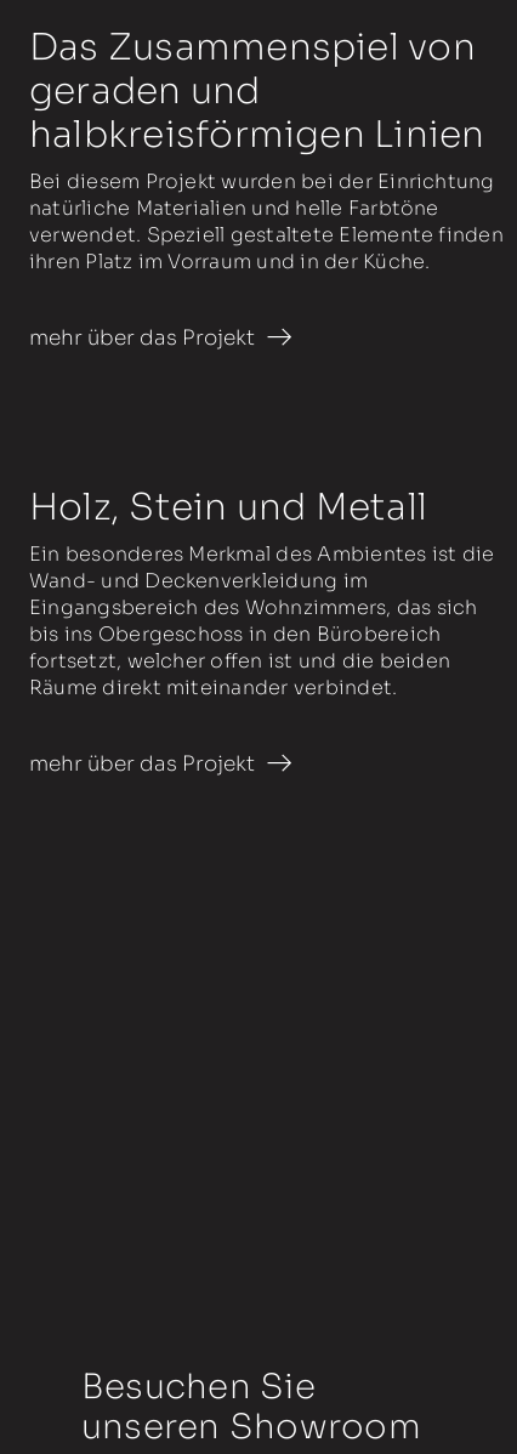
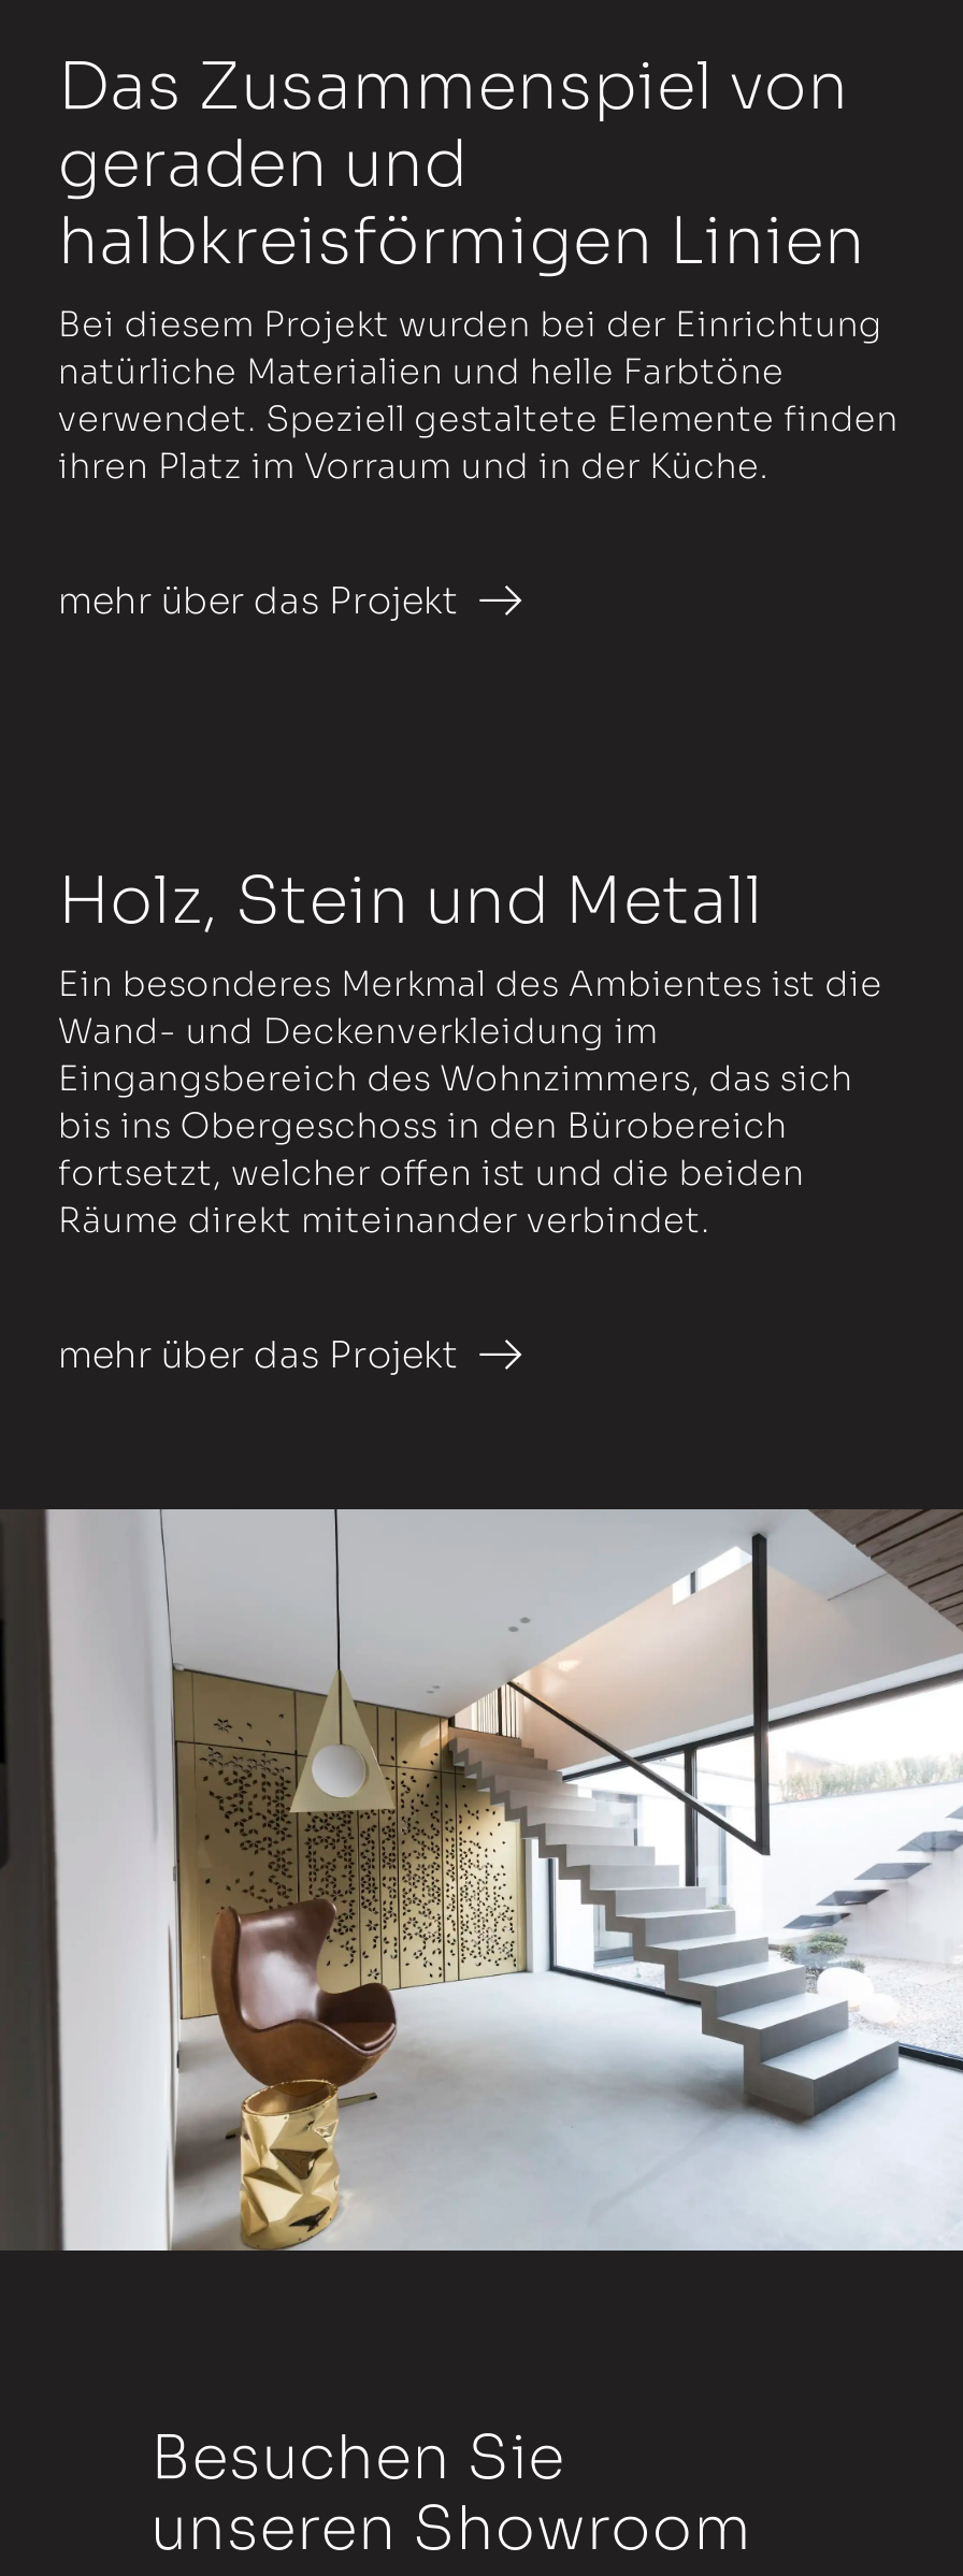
none -> [6,1507,957,2253] [image]

